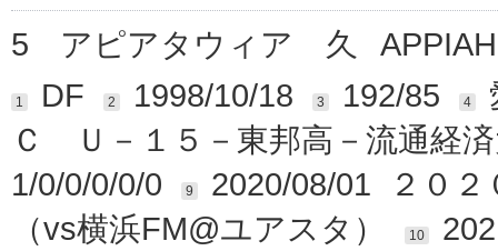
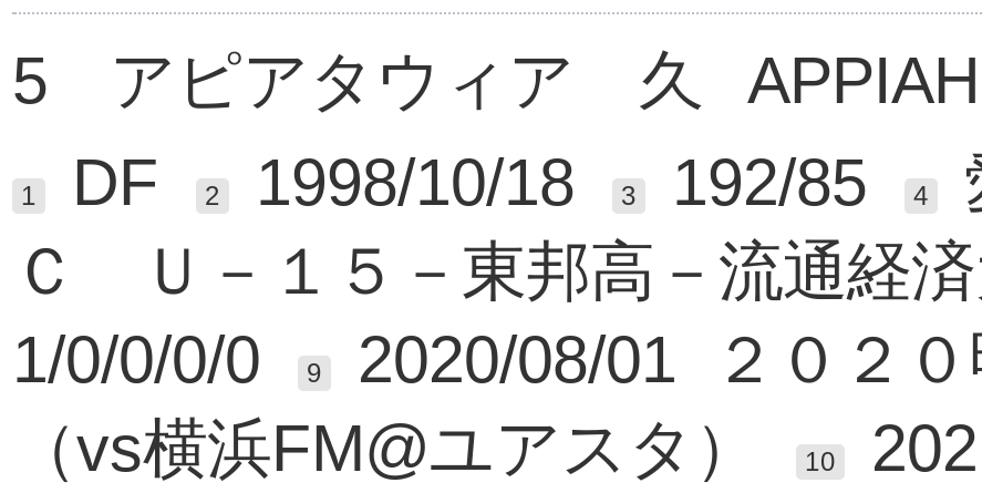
[11,165,162,202] 1/0/0/0/0/0 -> [12,322,260,396] 1/0/0/0/0

